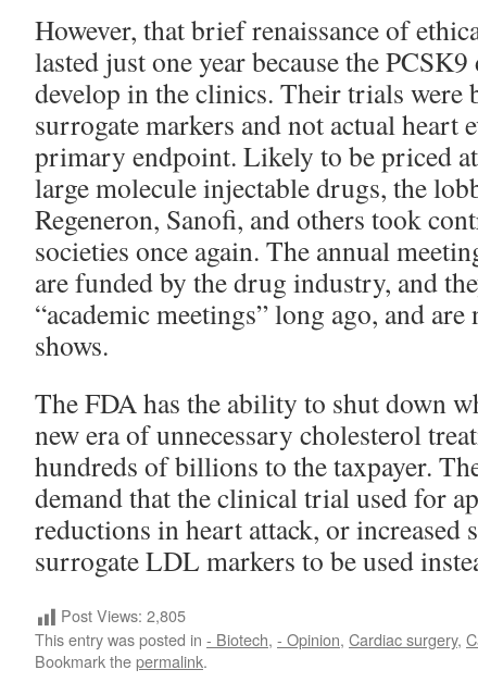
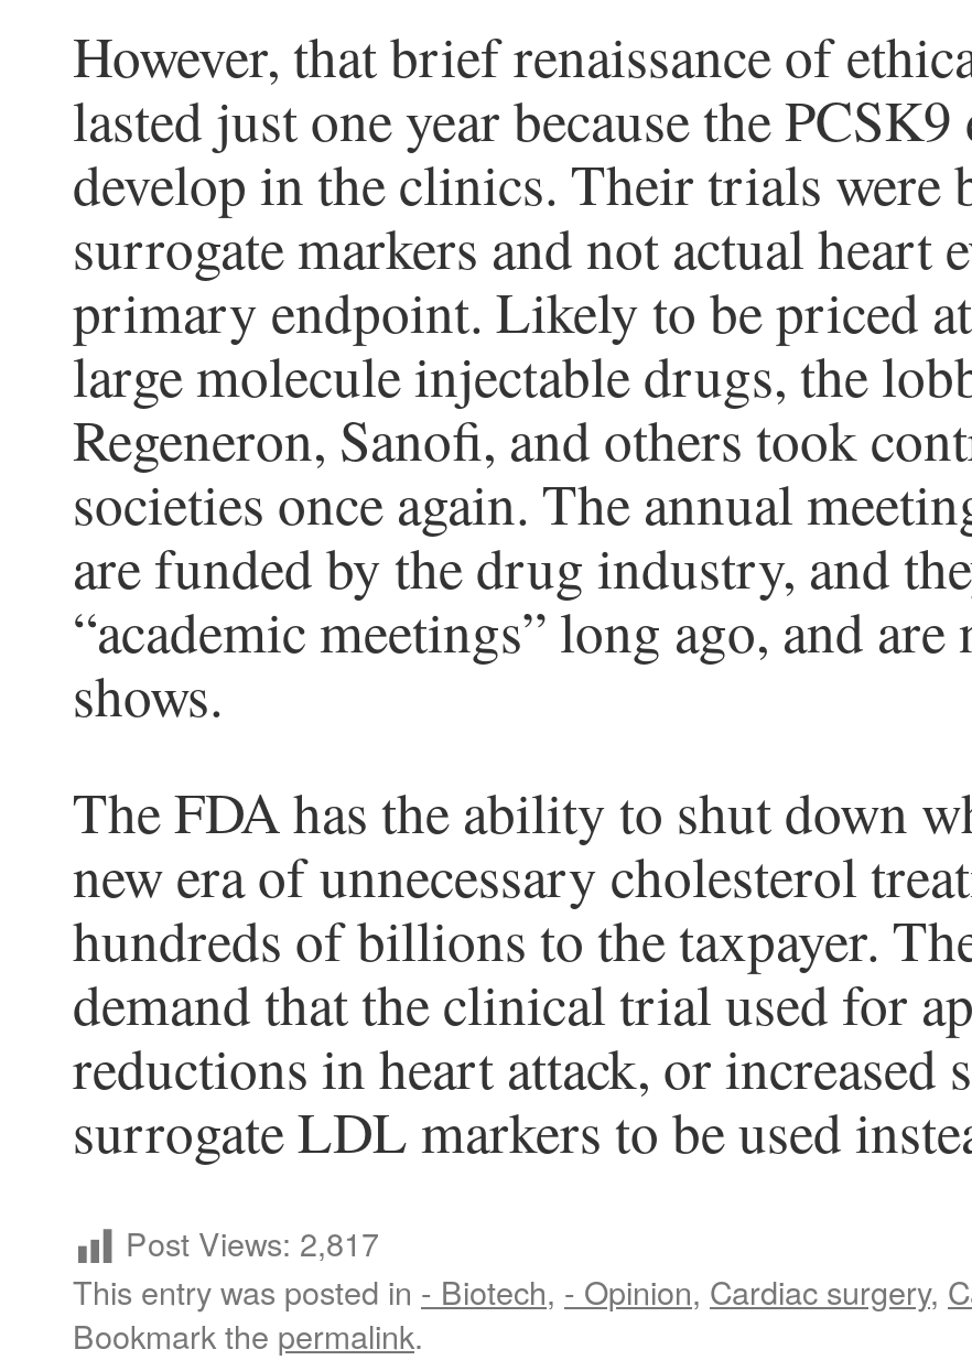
[61,604,186,627] Post Views: 2,805 -> [126,1219,379,1265] Post Views: 2,817

